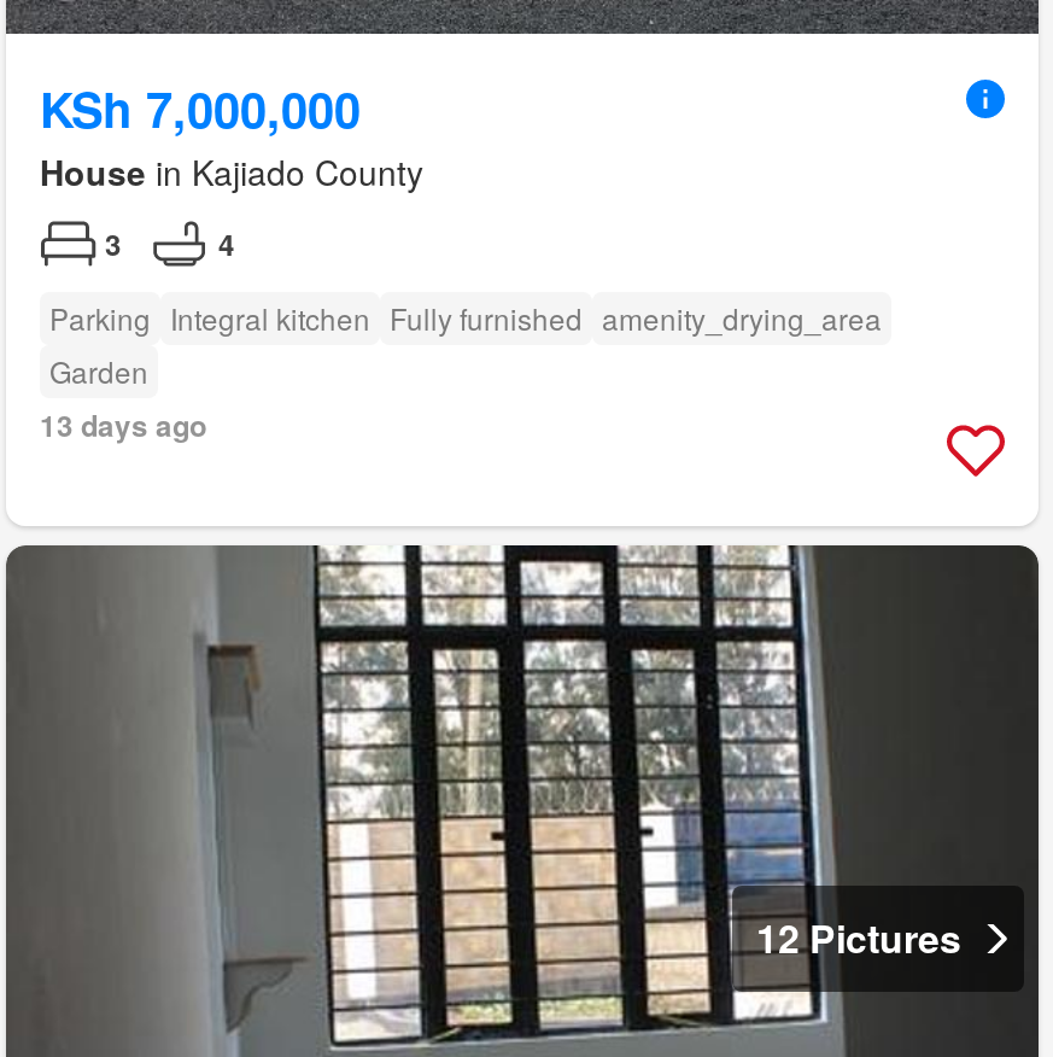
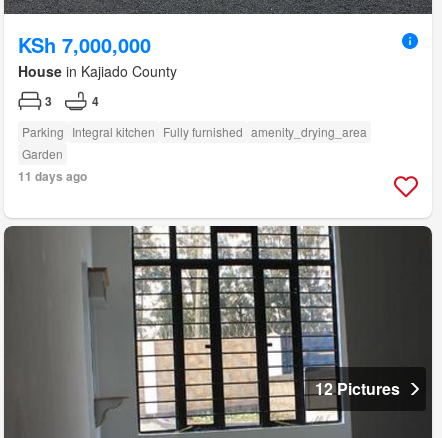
[40,404,206,447] 13 days ago -> [18,167,87,185] 11 days ago

